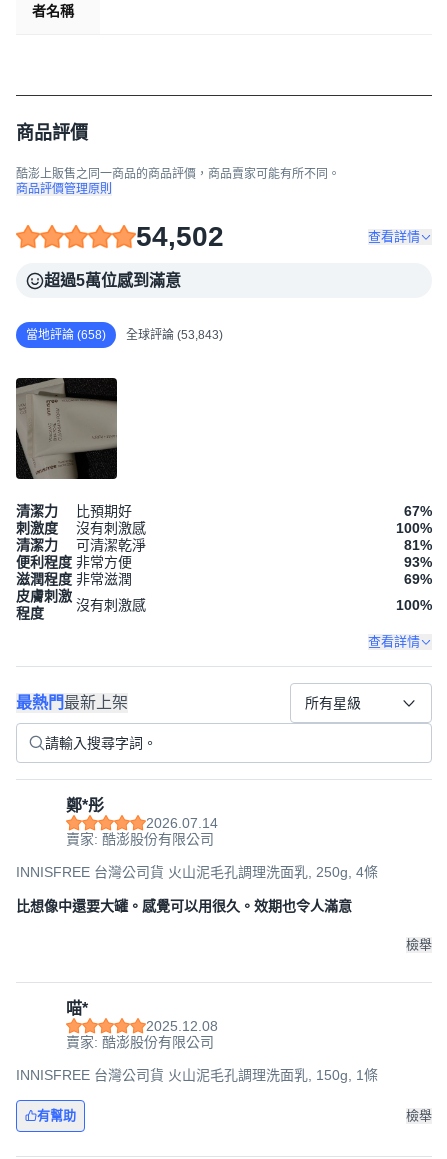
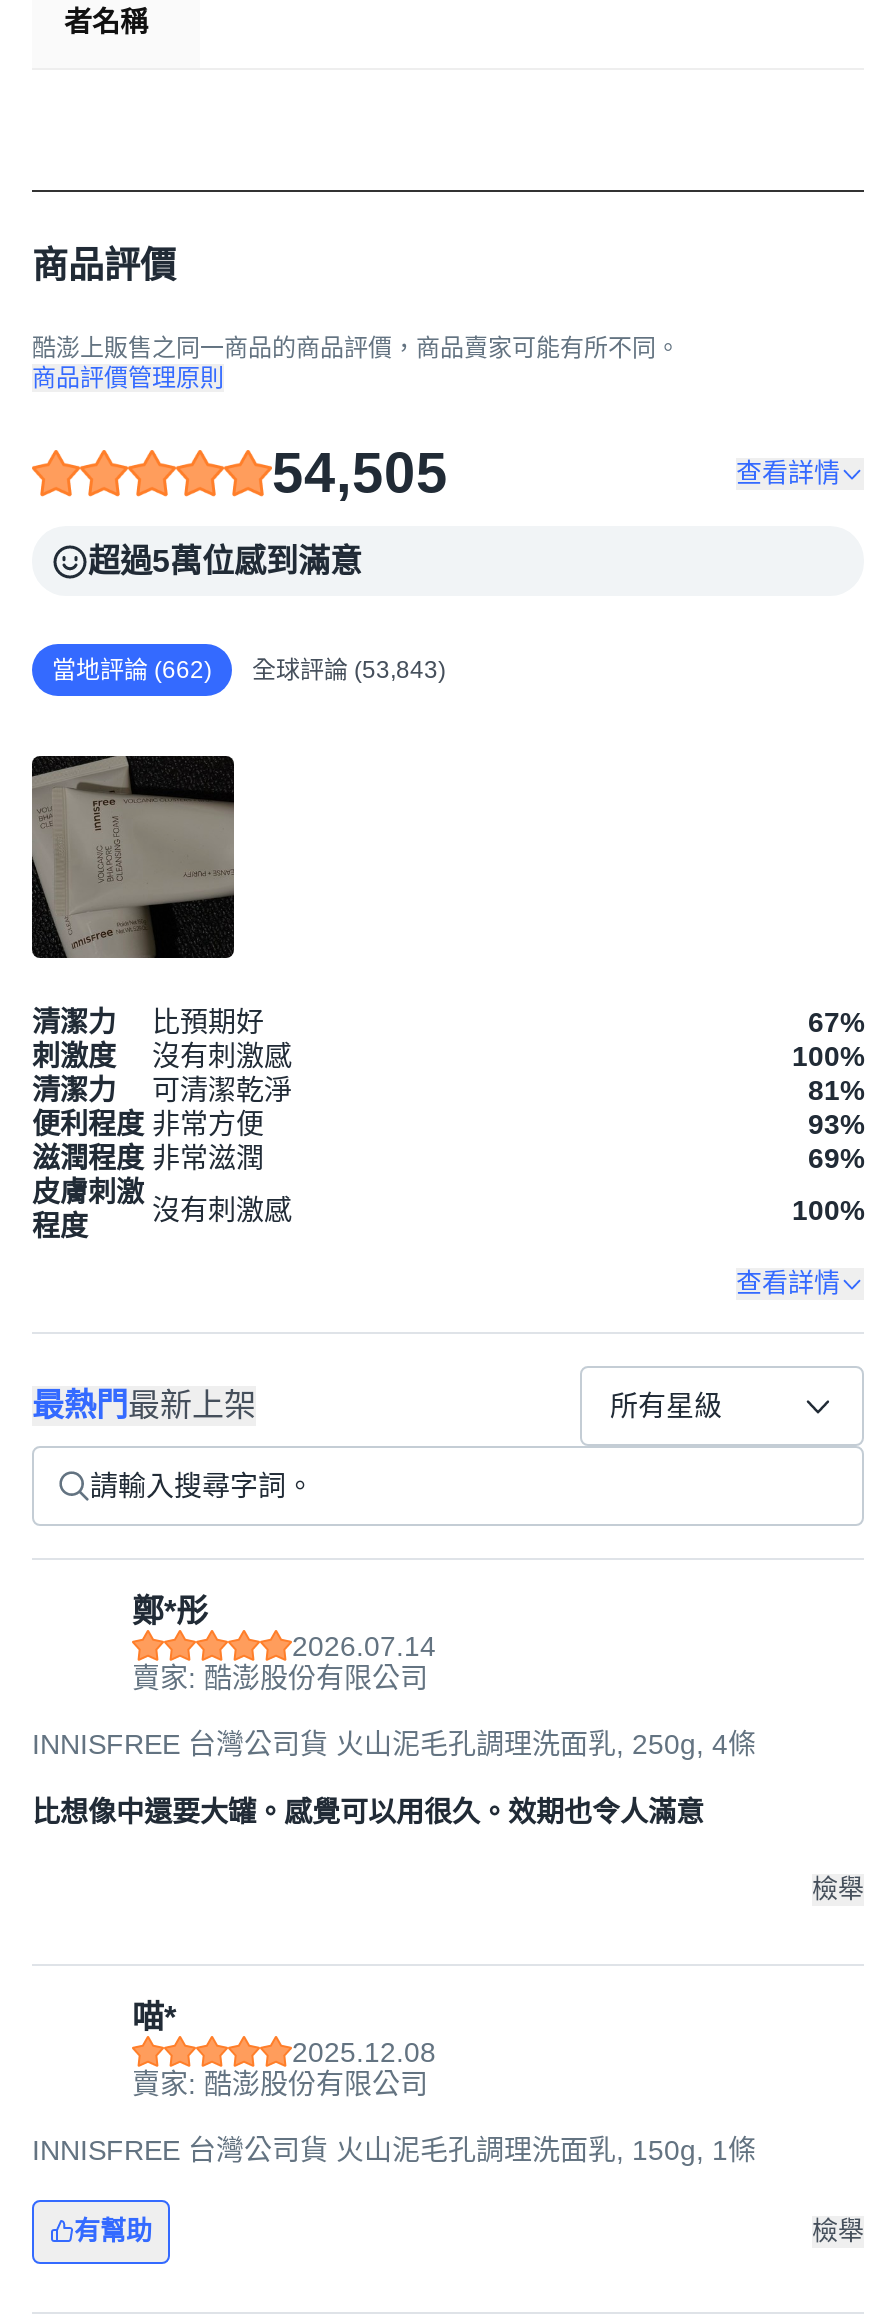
[136,221,224,252] 54,502 -> [272,442,448,504] 54,505
[26,328,223,342] 當地評論 (658) 全球評論 (53,843) -> [52,655,446,683] 當地評論 (662) 全球評論 (53,843)

